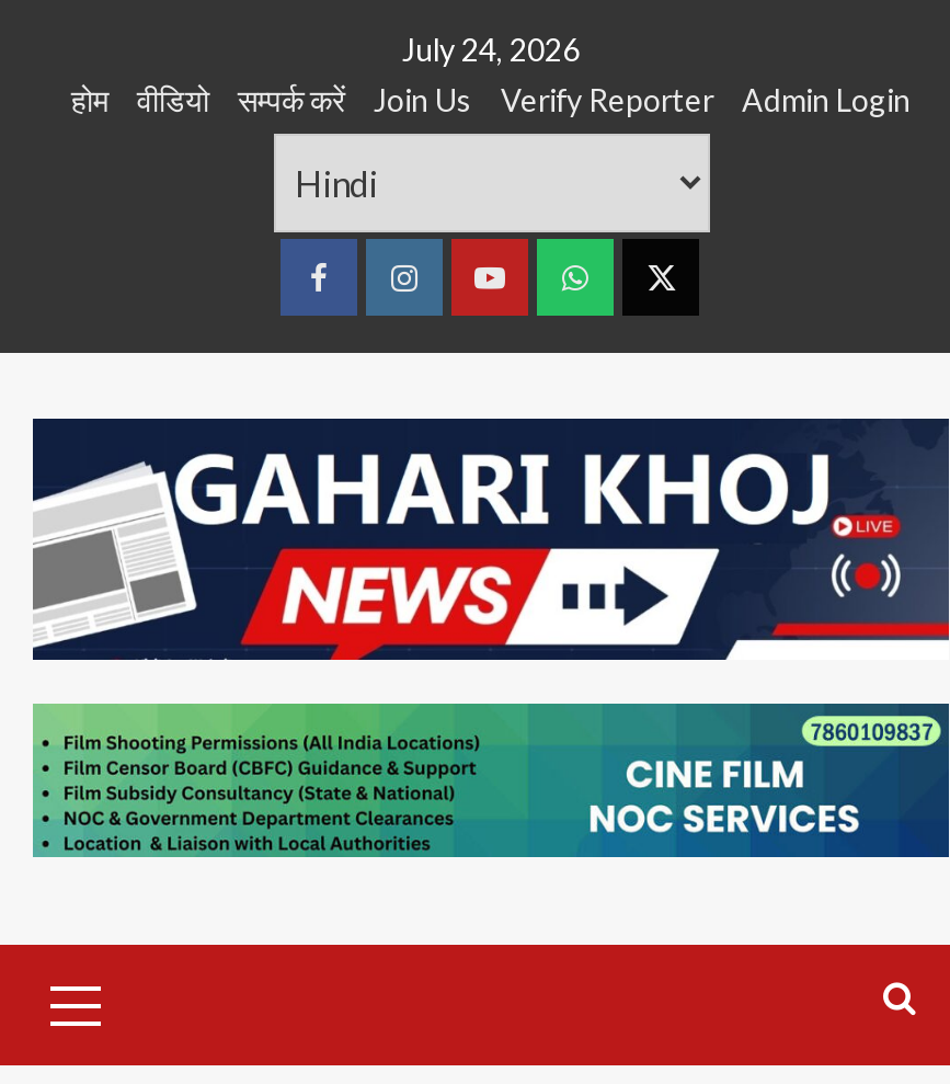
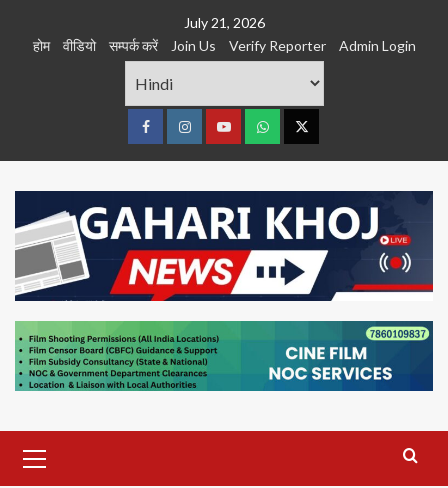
[402,31,580,68] July 24, 2026 -> [183,14,264,31] July 21, 2026

